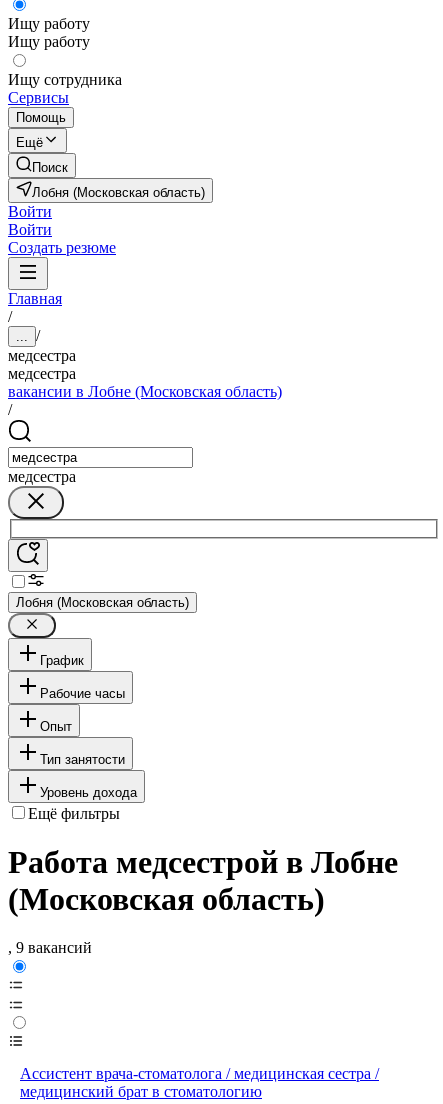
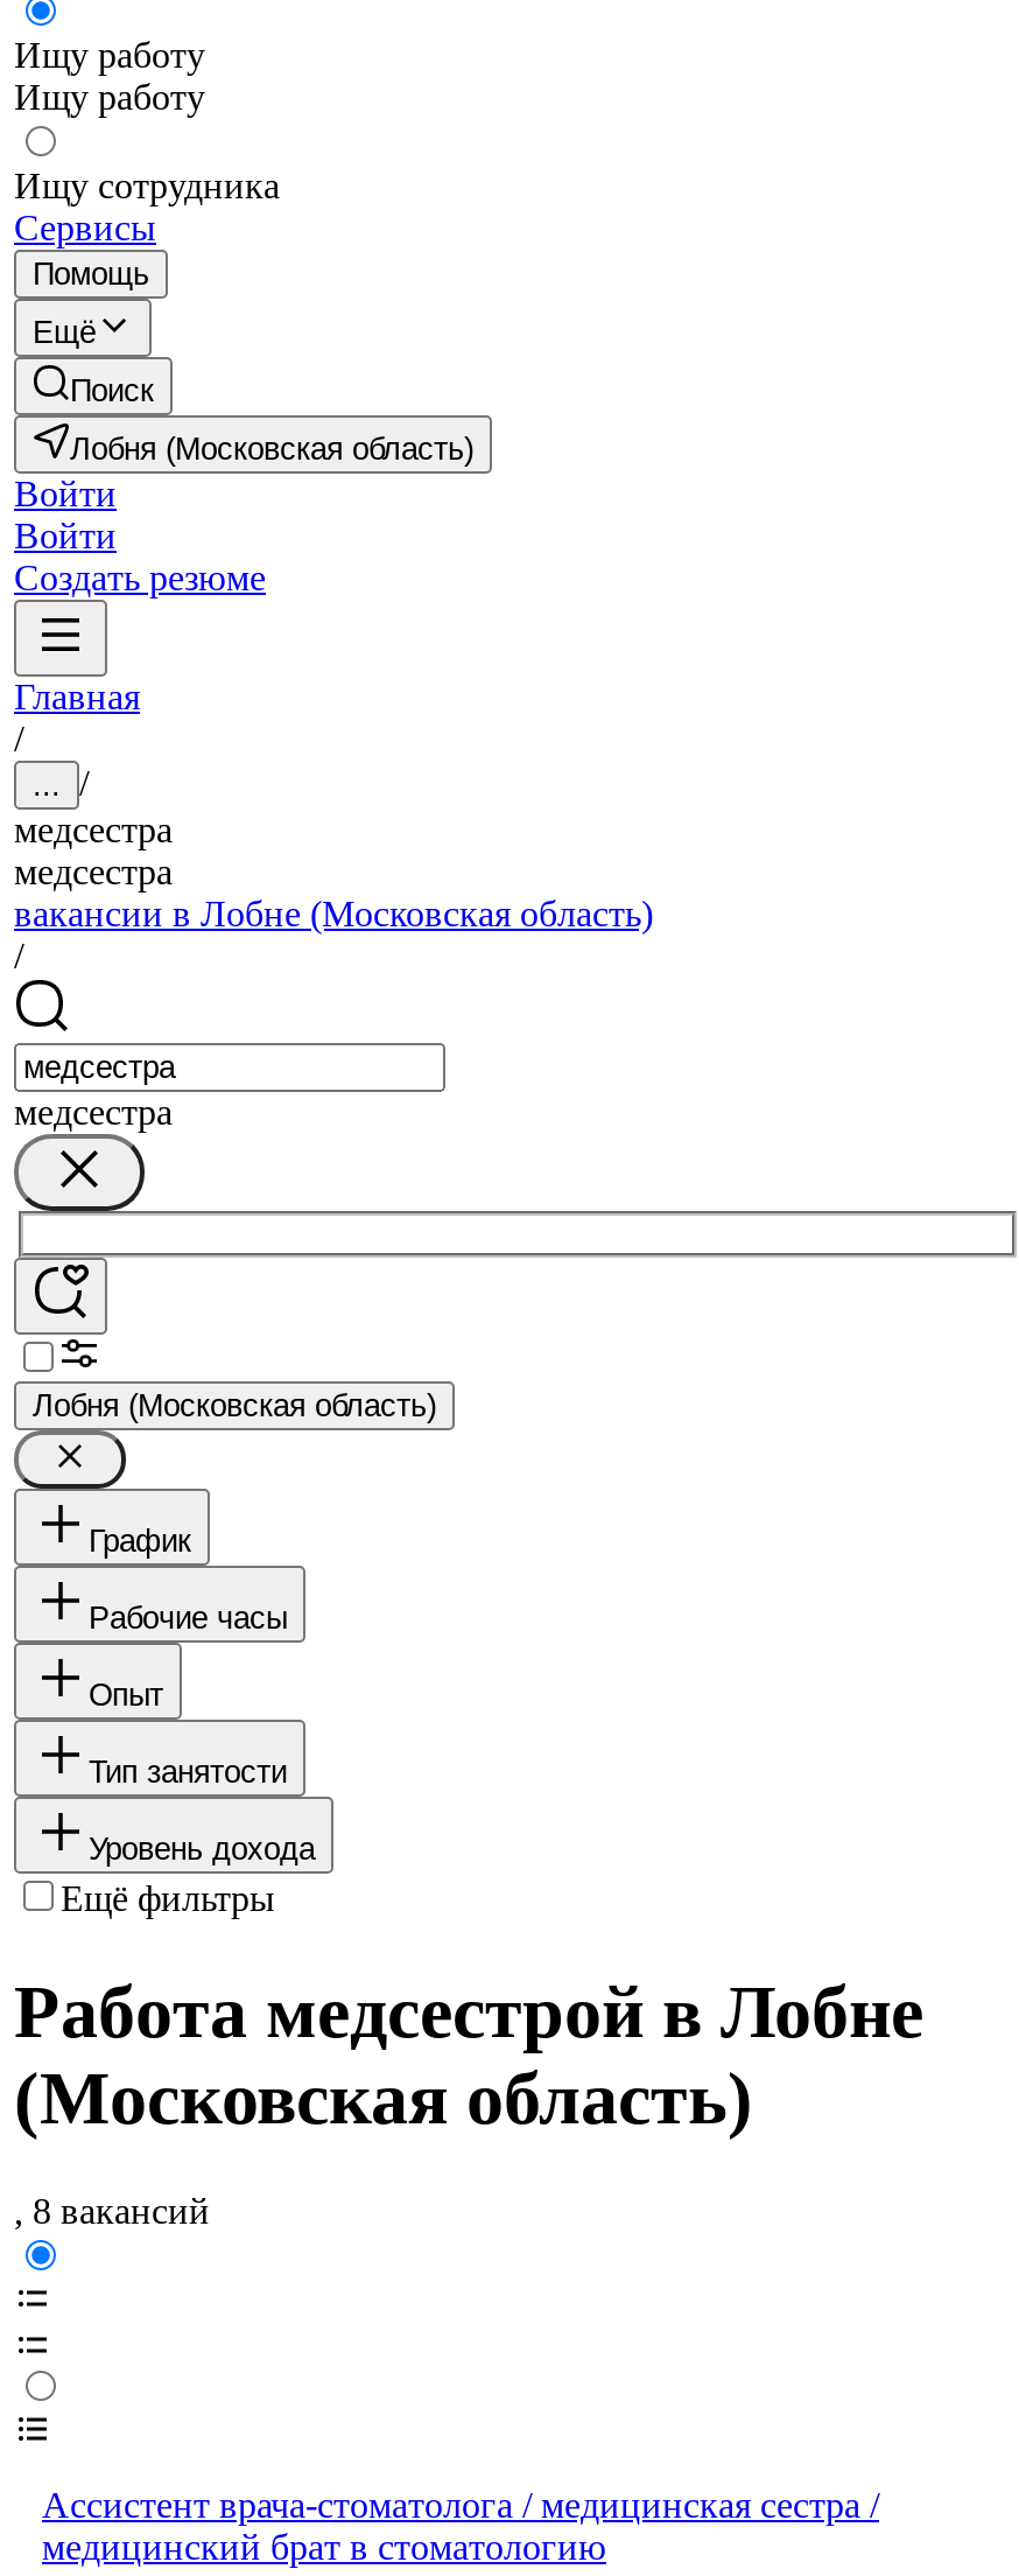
[8,939,92,956] , 9 вакансий -> [14,2192,210,2232] , 8 вакансий

